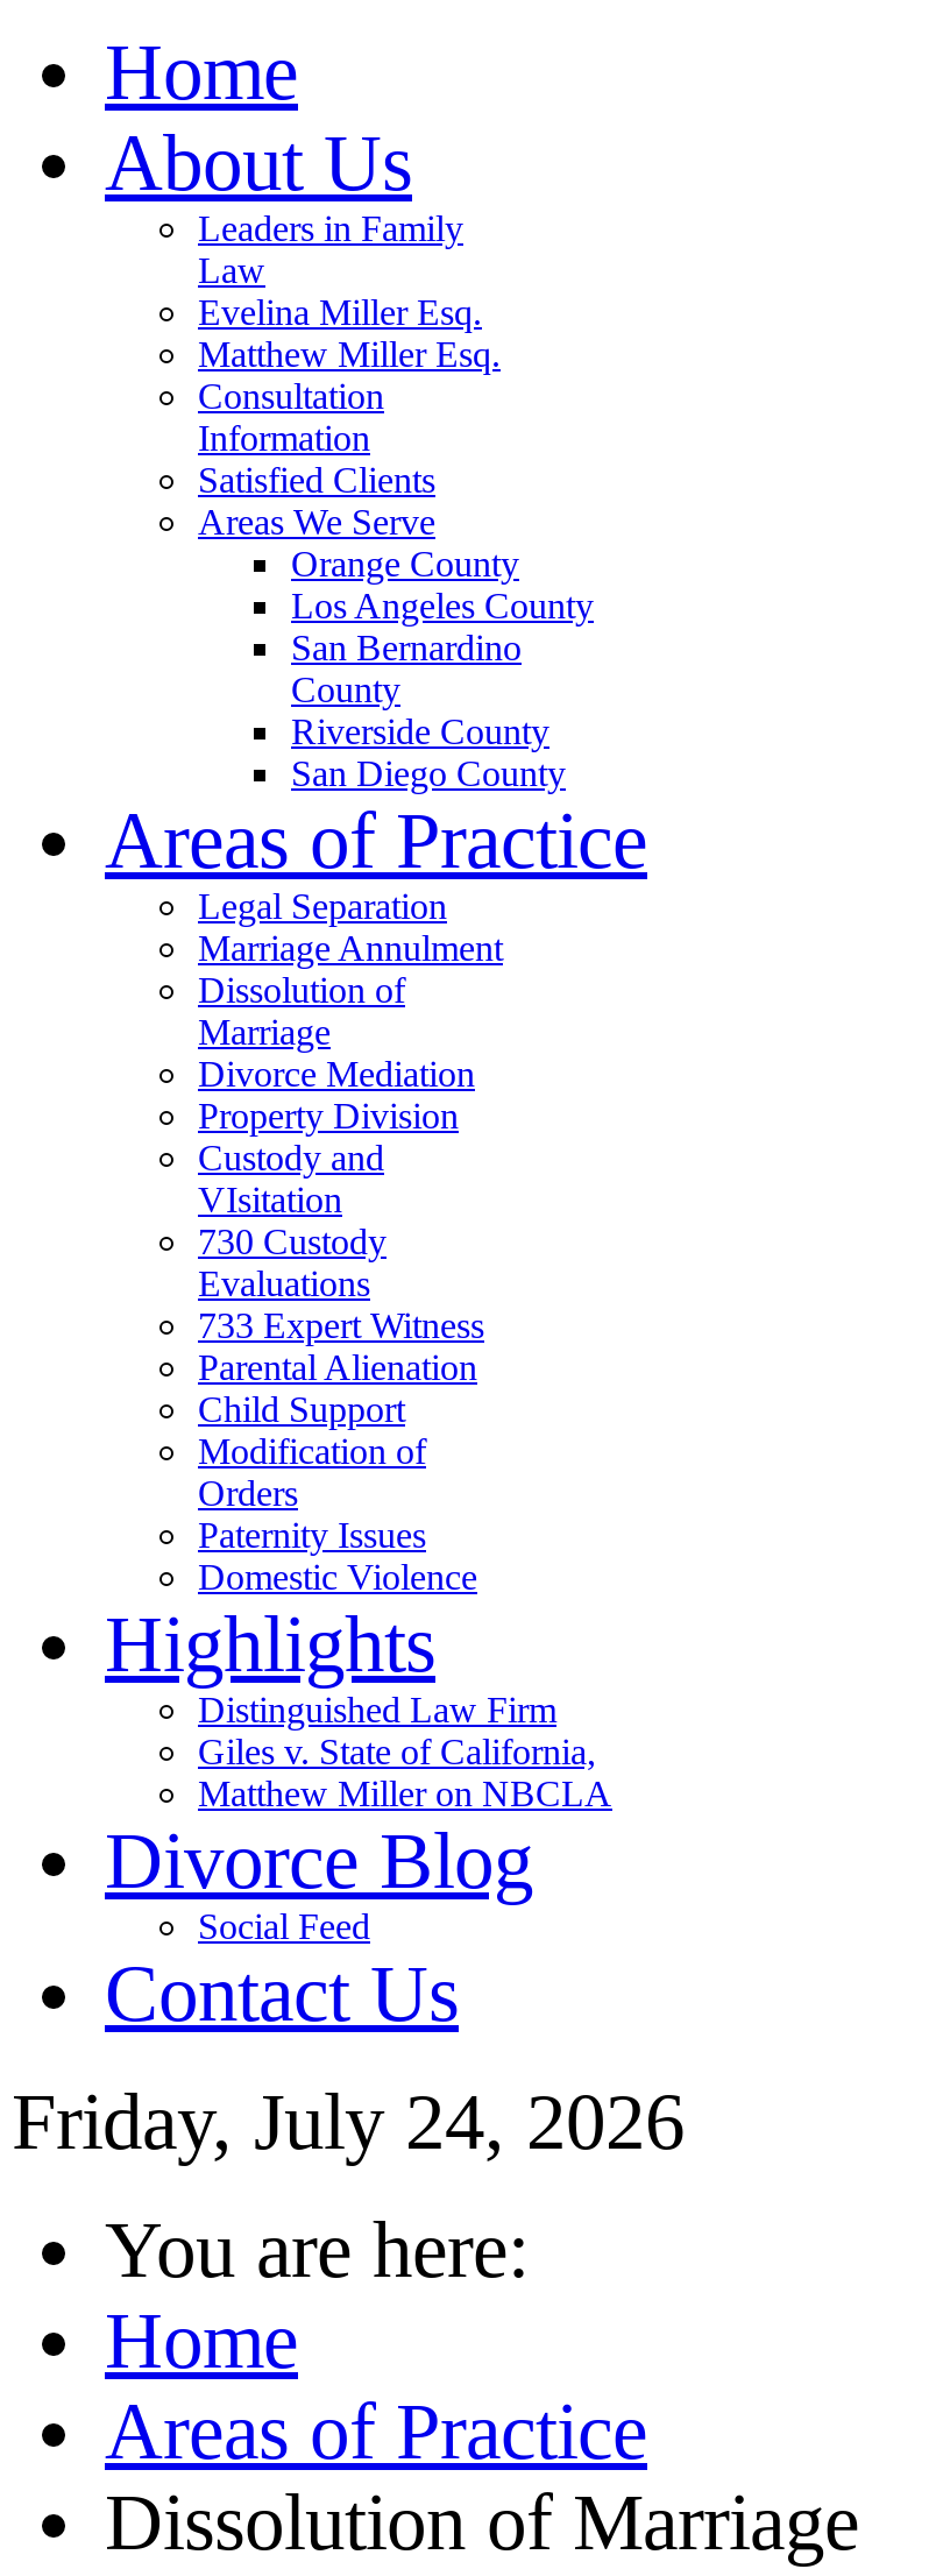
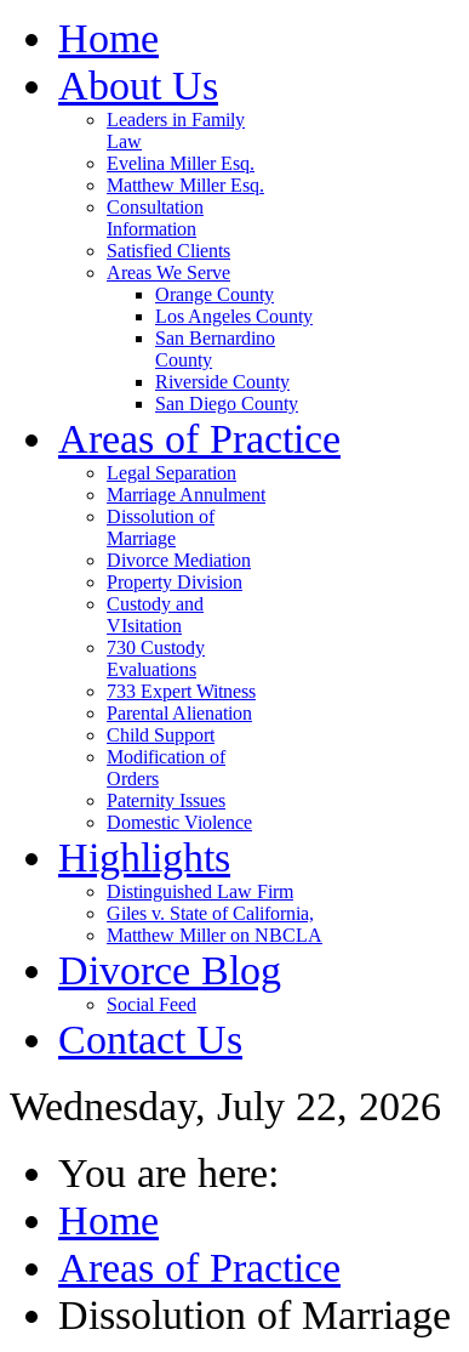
[12,2076,685,2165] Friday, July 24, 2026 -> [10,1083,441,1129] Wednesday, July 22, 2026

